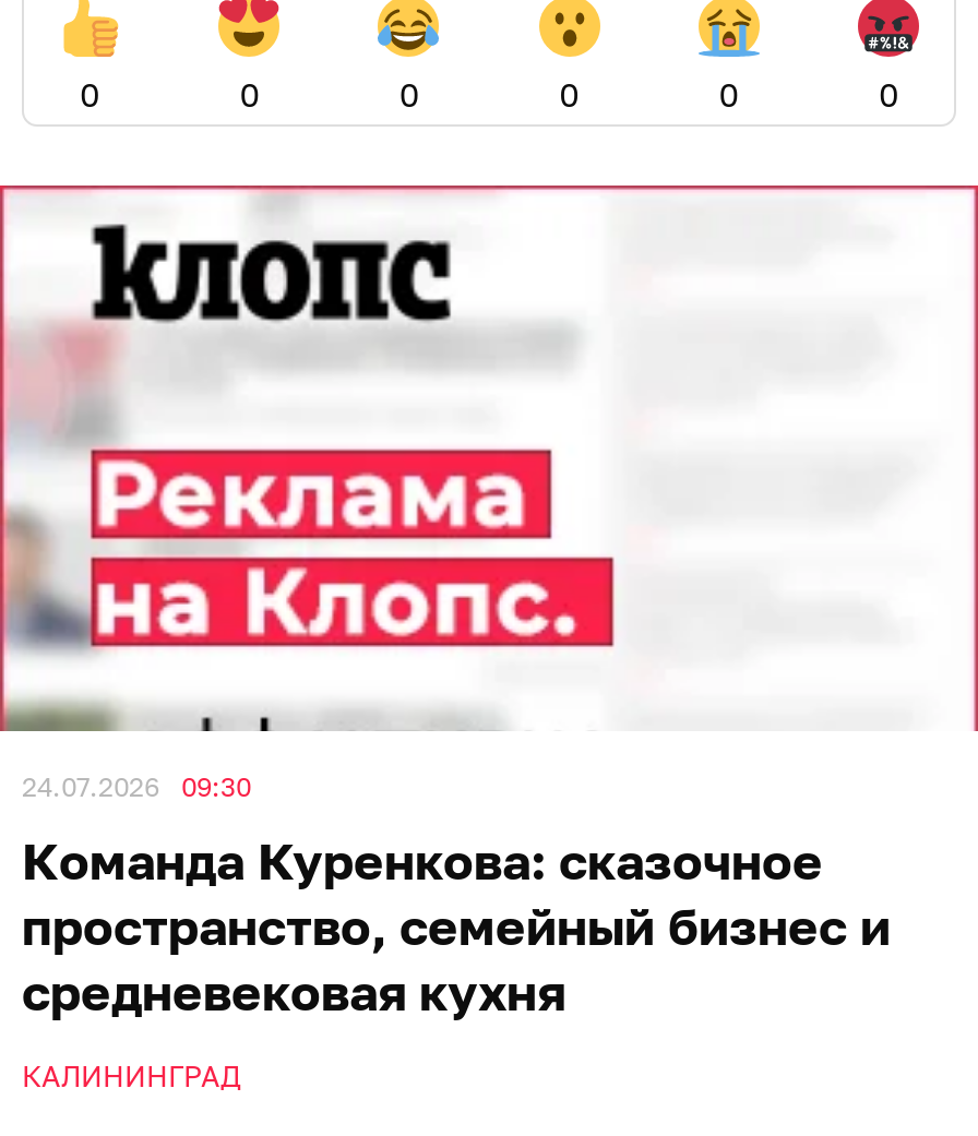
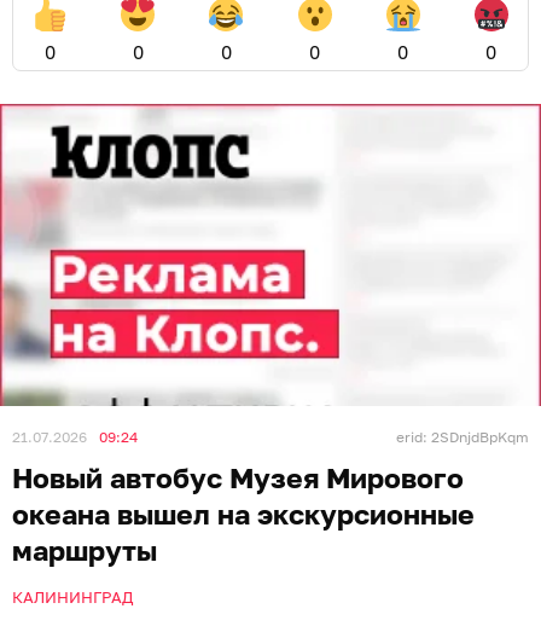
[22,772,891,1023] 24.07.2026 | 09:30 | Команда Куренкова: сказочное | пространство, семейный бизнес и | средневековая кухня -> [12,427,529,566] 21.07.2026 | 09:24 | erid: 2SDnjdBpKqm | Новый автобус Музея Мирового | океана вышел на экскурсионные | маршруты

